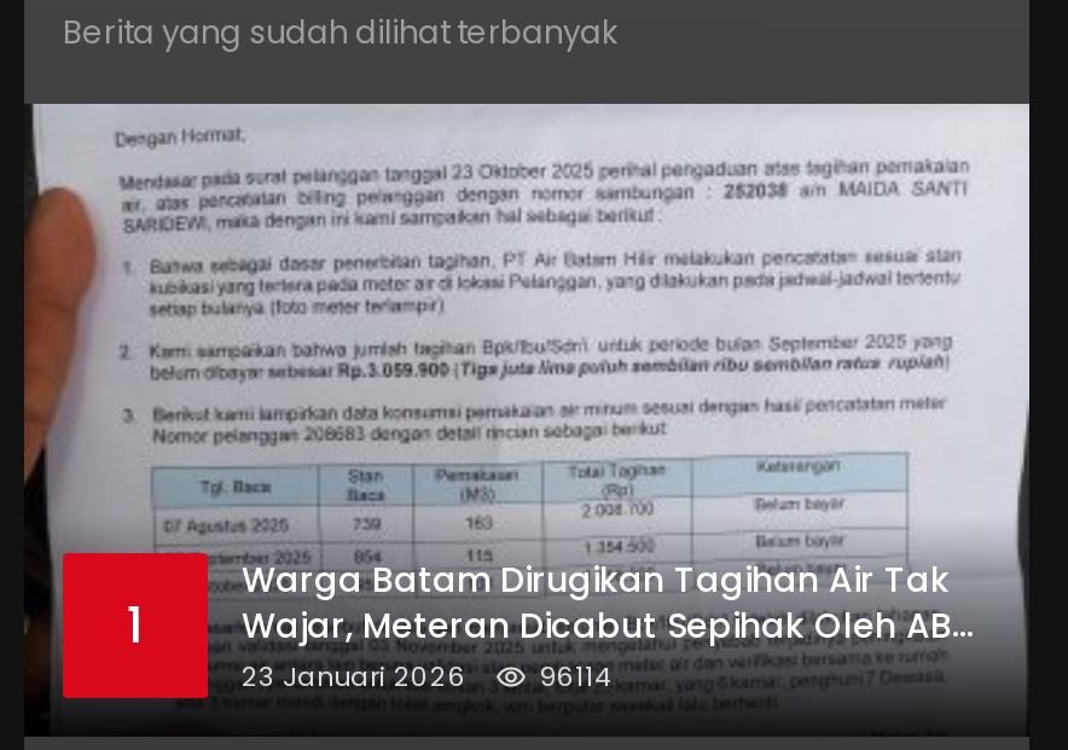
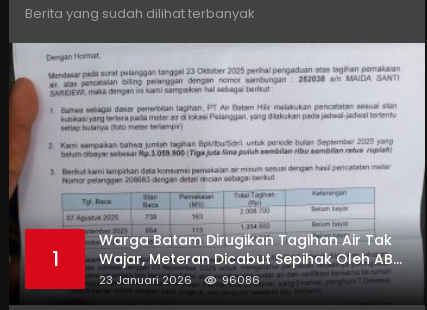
[539,656,611,695] 96114 -> [222,272,260,288] 96086

